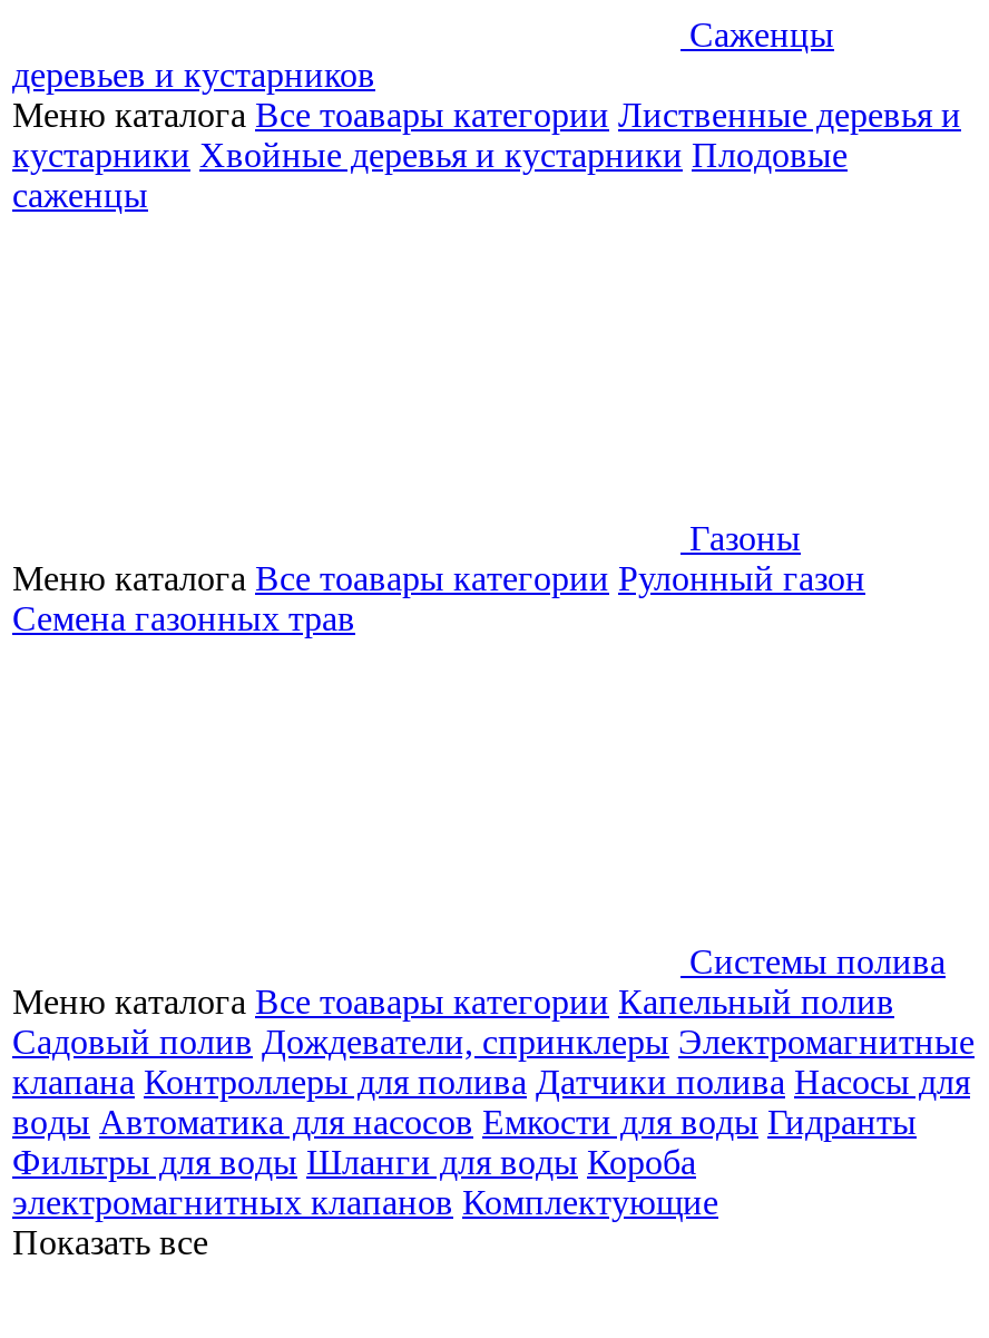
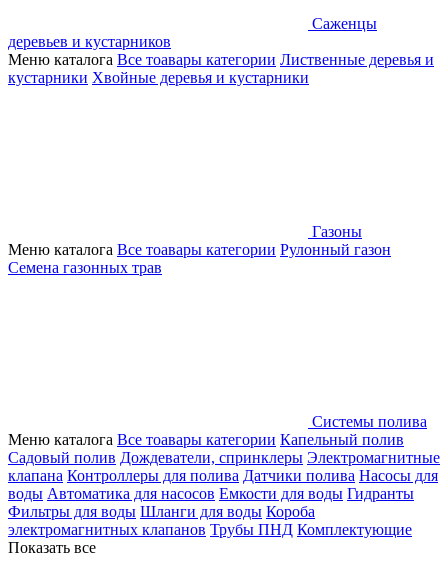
[12,136,848,214] кустарники Хвойные деревья и кустарники Плодовые | саженцы -> [8,69,309,86] кустарники Хвойные деревья и кустарники
[12,1183,718,1221] электромагнитных клапанов Комплектующие -> [8,521,412,538] электромагнитных клапанов Трубы ПНД Комплектующие

